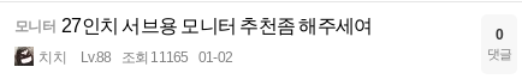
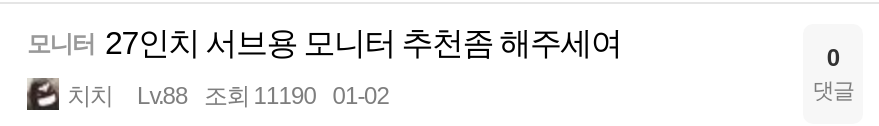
[39,49,232,66] 치치 Lv.88 조회 11165 01-02 -> [67,82,389,110] 치치 Lv.88 조회 11190 01-02

